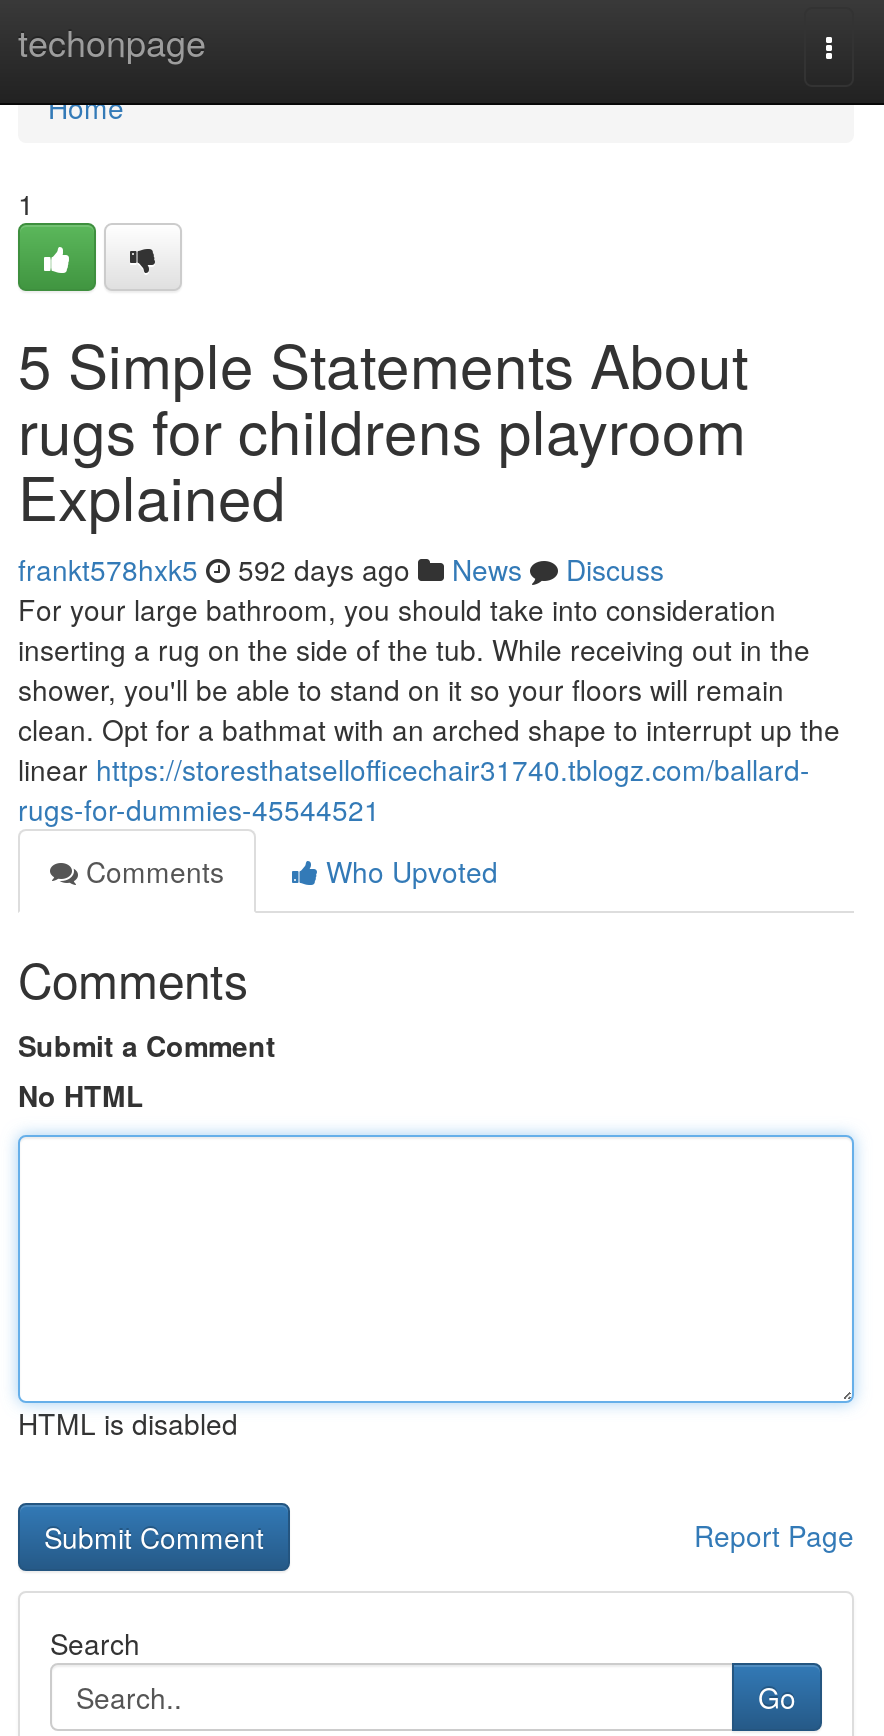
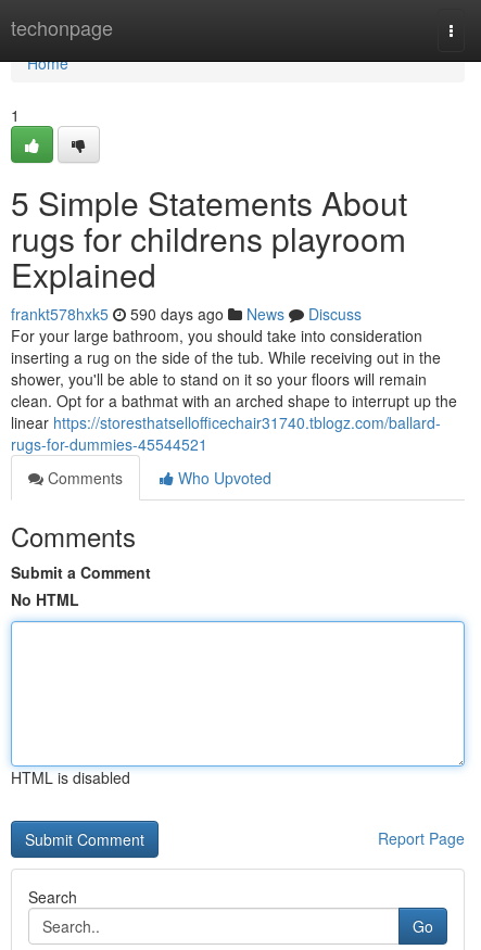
[18,549,664,589] frankt578hxk5 592 days ago News Discuss -> [11,303,362,325] frankt578hxk5 590 days ago News Discuss

